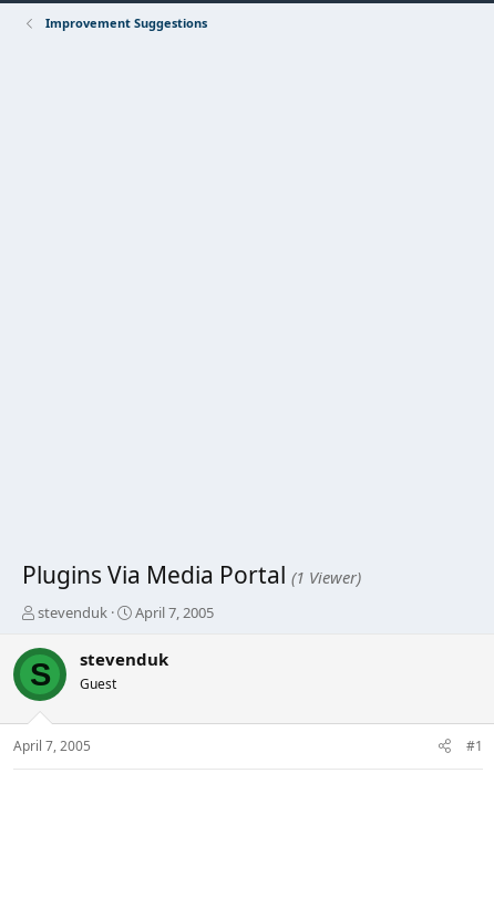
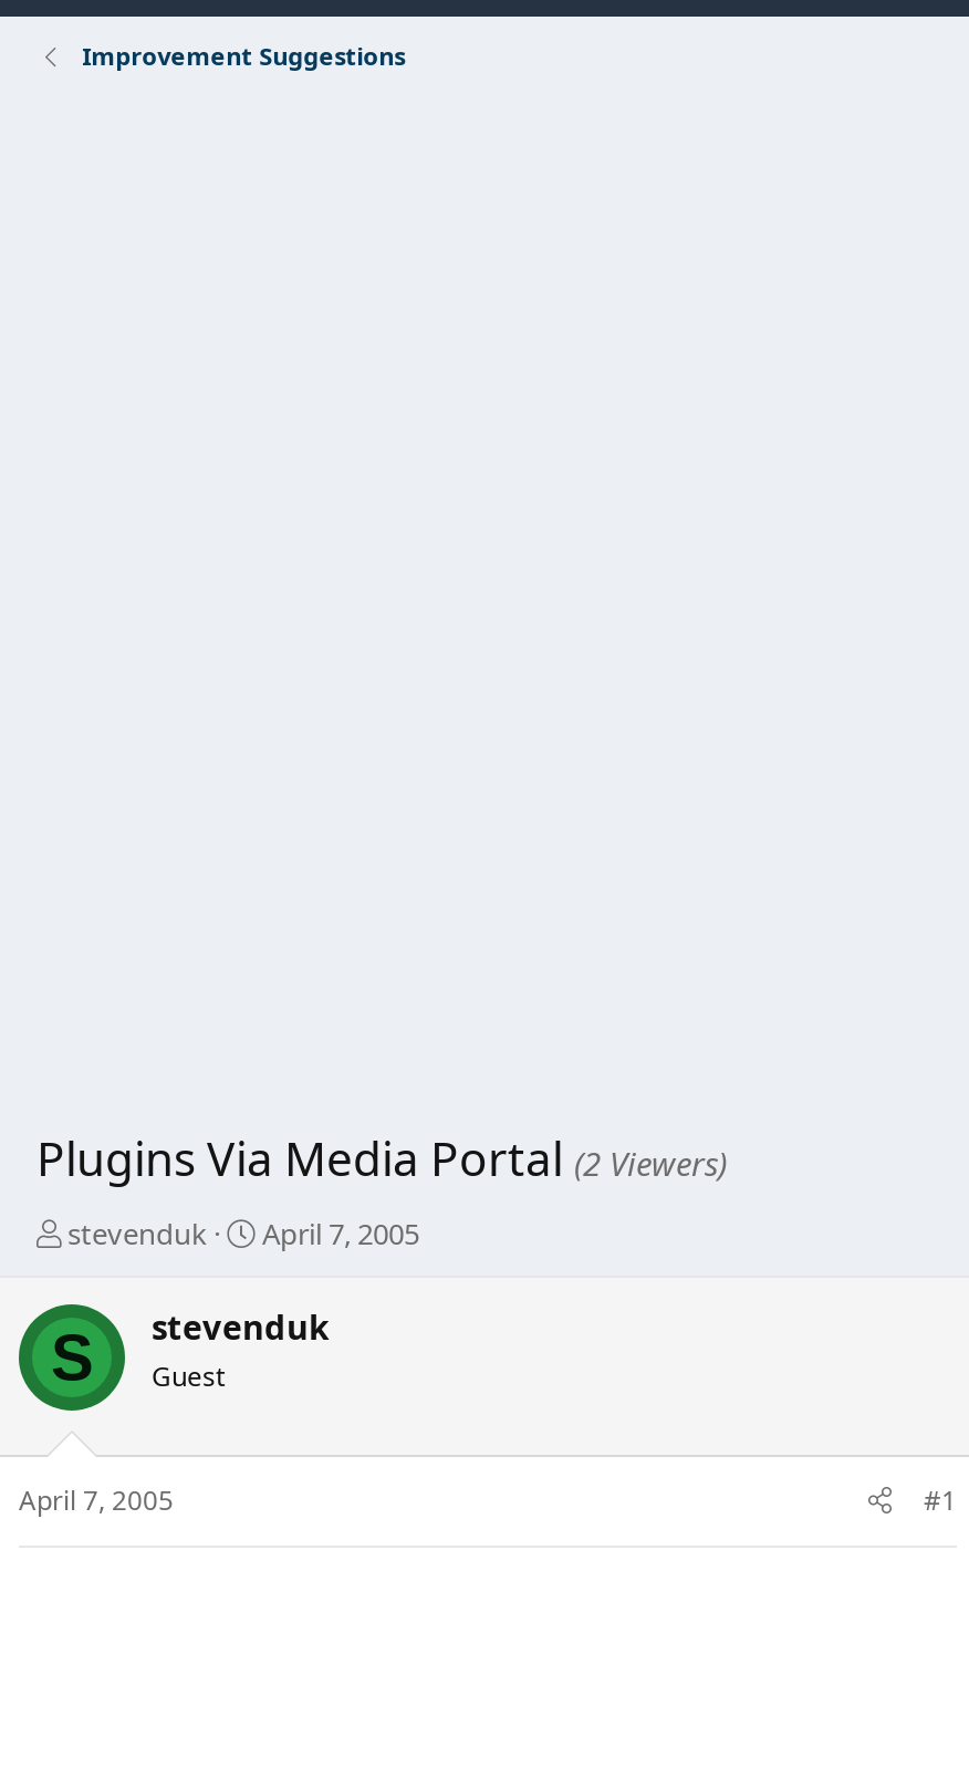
[22,559,361,590] Plugins Via Media Portal (1 Viewer) -> [37,1127,727,1189] Plugins Via Media Portal (2 Viewers)

